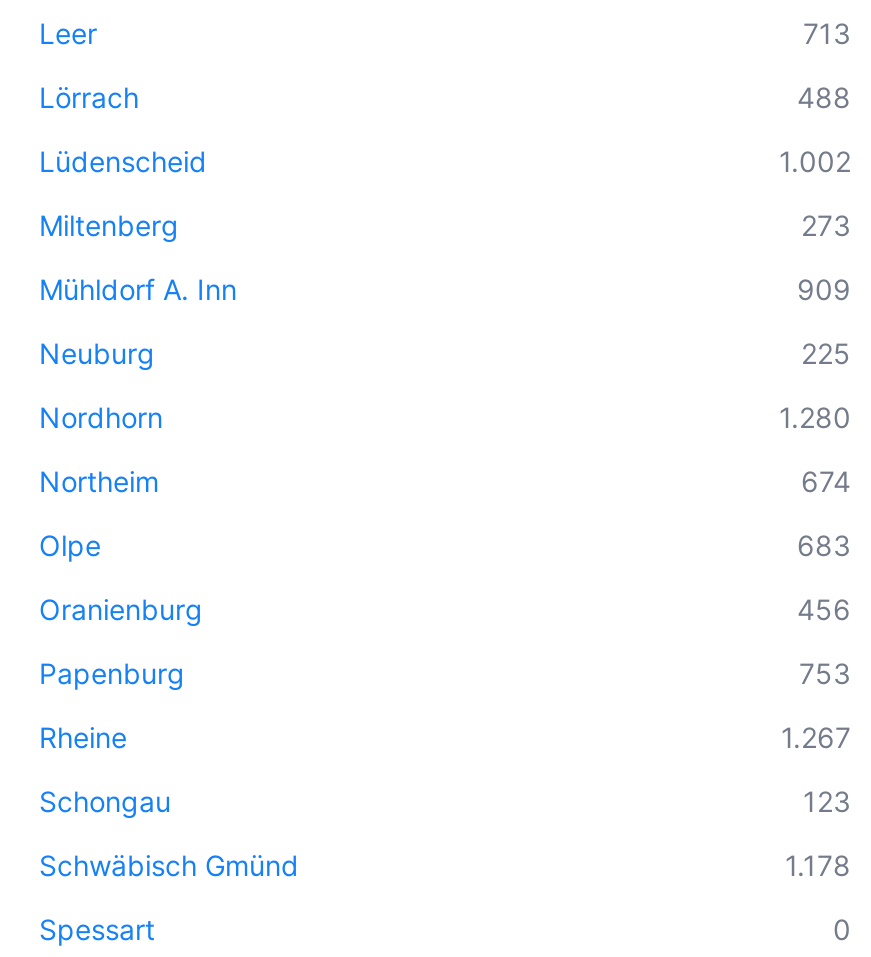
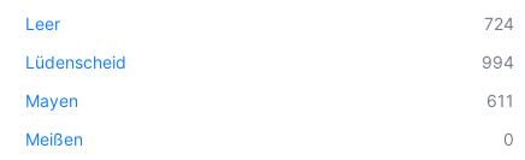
[39,15,851,113] 713 | Lörrach | 488 -> [484,13,514,33] 724
[39,143,851,945] 1.002 | Miltenberg | 273 | Mühldorf A. Inn | 909 | Neuburg | 225 | Nordhorn | 1.280 | Northeim | 674 | Olpe | 683 | Oranienburg | 456 | Papenburg | 753 | Rheine | 1.267 | Schongau | 123 | Schwäbisch Gmünd | 1.178 | Spessart -> [25,51,514,149] 994 | Mayen | 611 | Meißen

